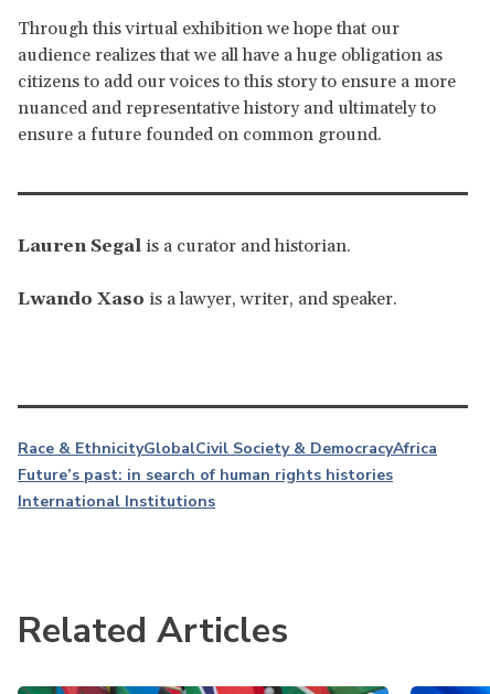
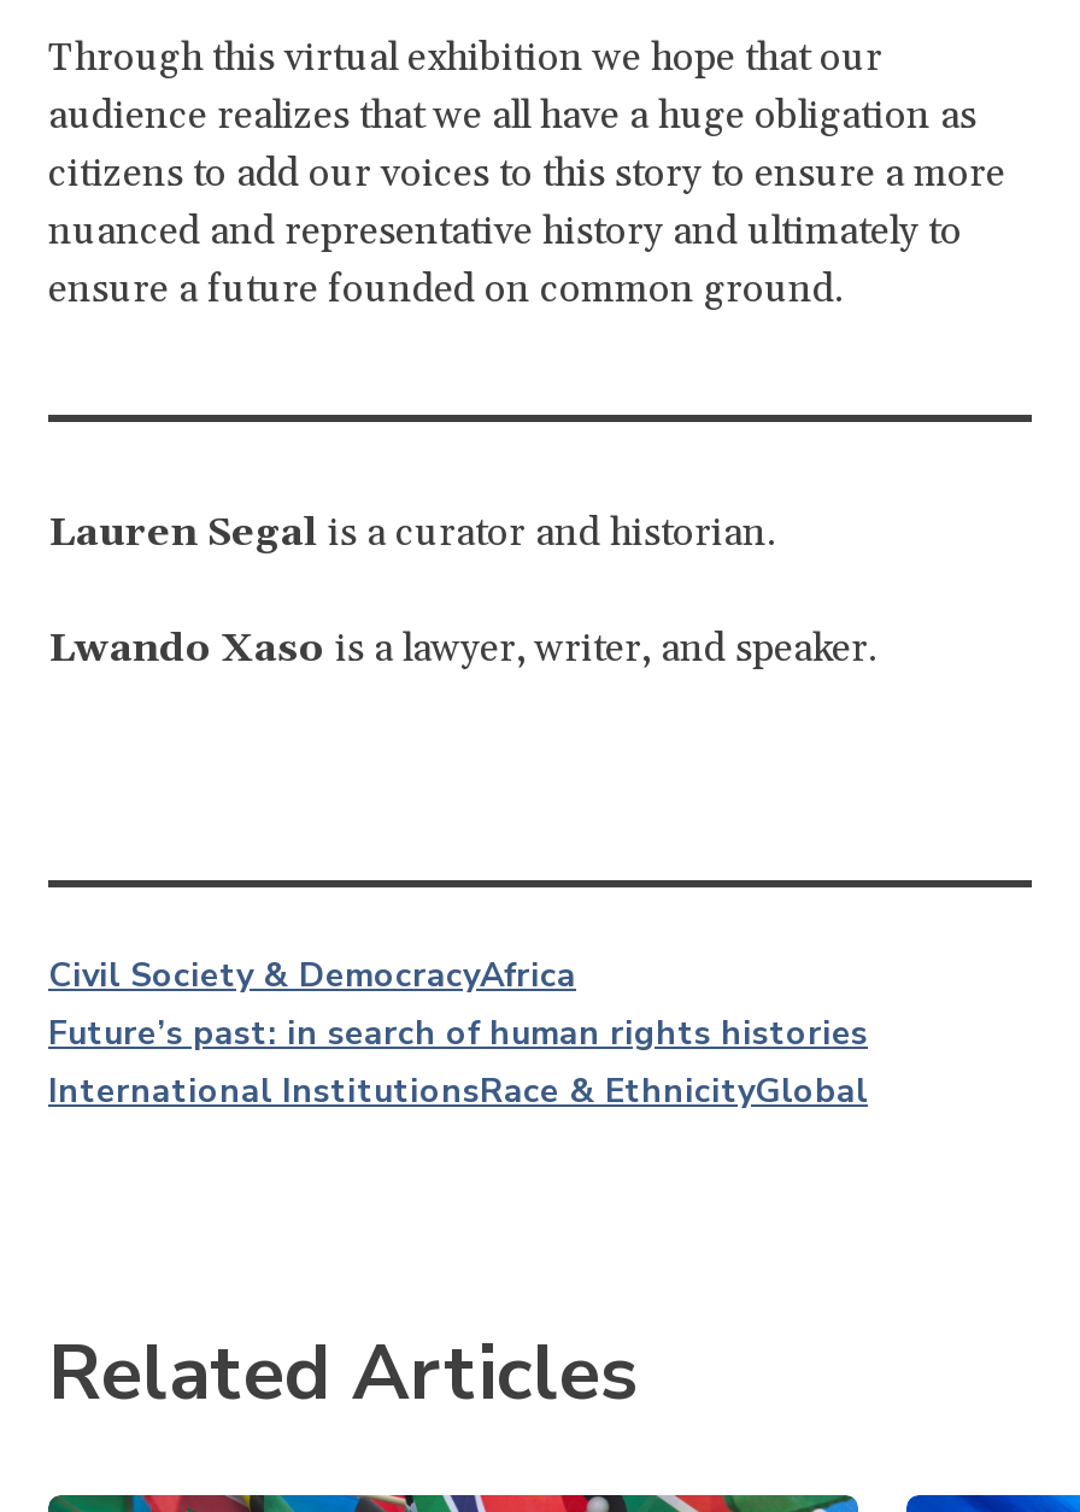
[18,438,437,459] Race & EthnicityGlobalCivil Society & DemocracyAfrica -> [48,952,576,998] Civil Society & DemocracyAfrica
[18,491,215,512] International Institutions -> [48,1068,868,1114] International InstitutionsRace & EthnicityGlobal

